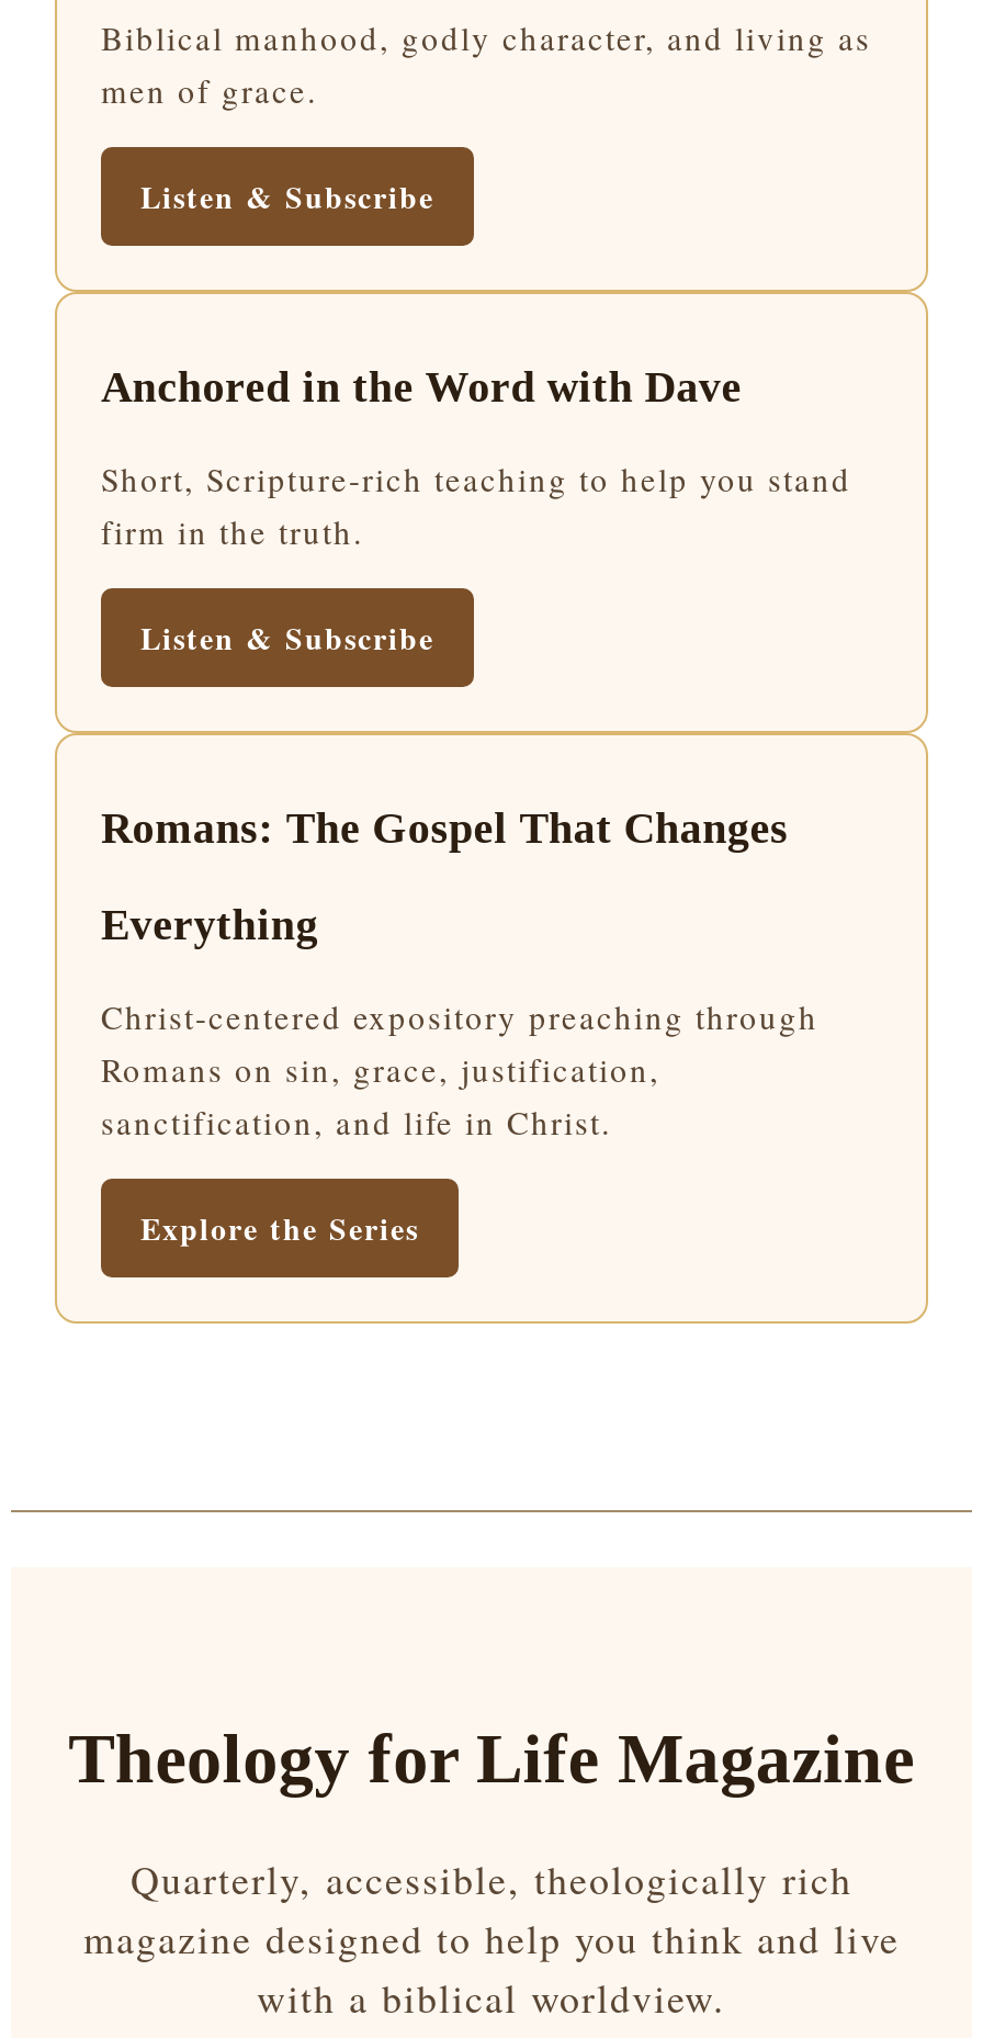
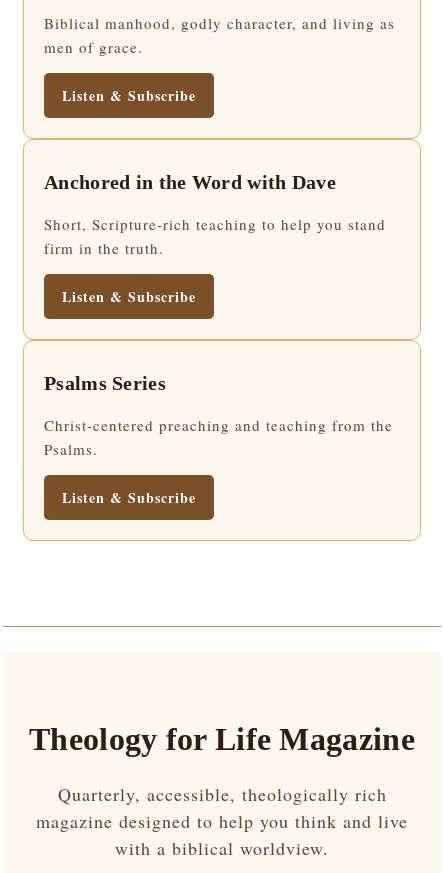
[101,803,818,1251] Romans: The Gospel That Changes | Everything | Christ-centered expository preaching through | Romans on sin, grace, justification, | sanctification, and life in Christ. | Explore the Series -> [44,371,393,507] Psalms Series | Christ-centered preaching and teaching from the | Psalms. | Listen & Subscribe

